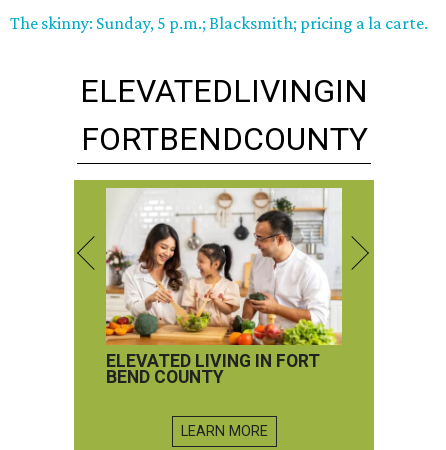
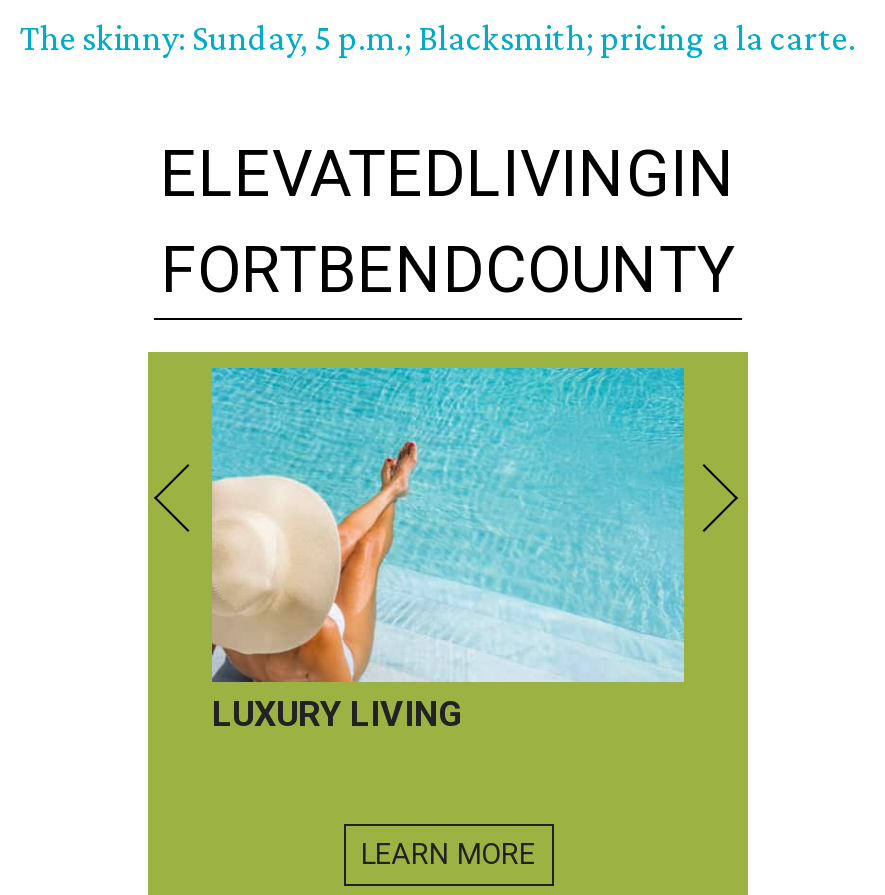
[105,187,343,387] [image] | ELEVATED LIVING IN FORT | BEND COUNTY -> [210,366,686,734] [image] | LUXURY LIVING

